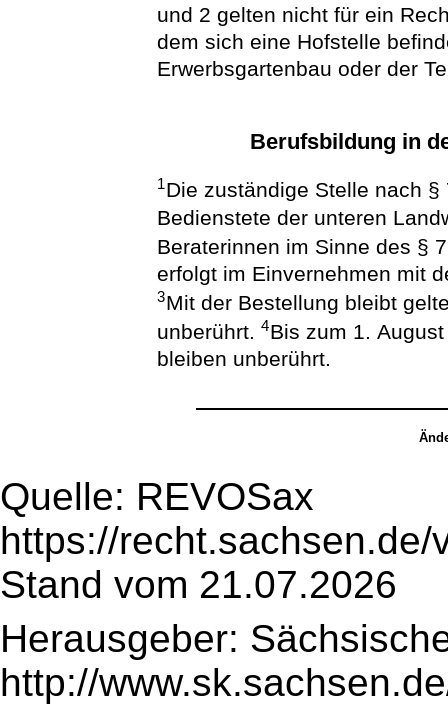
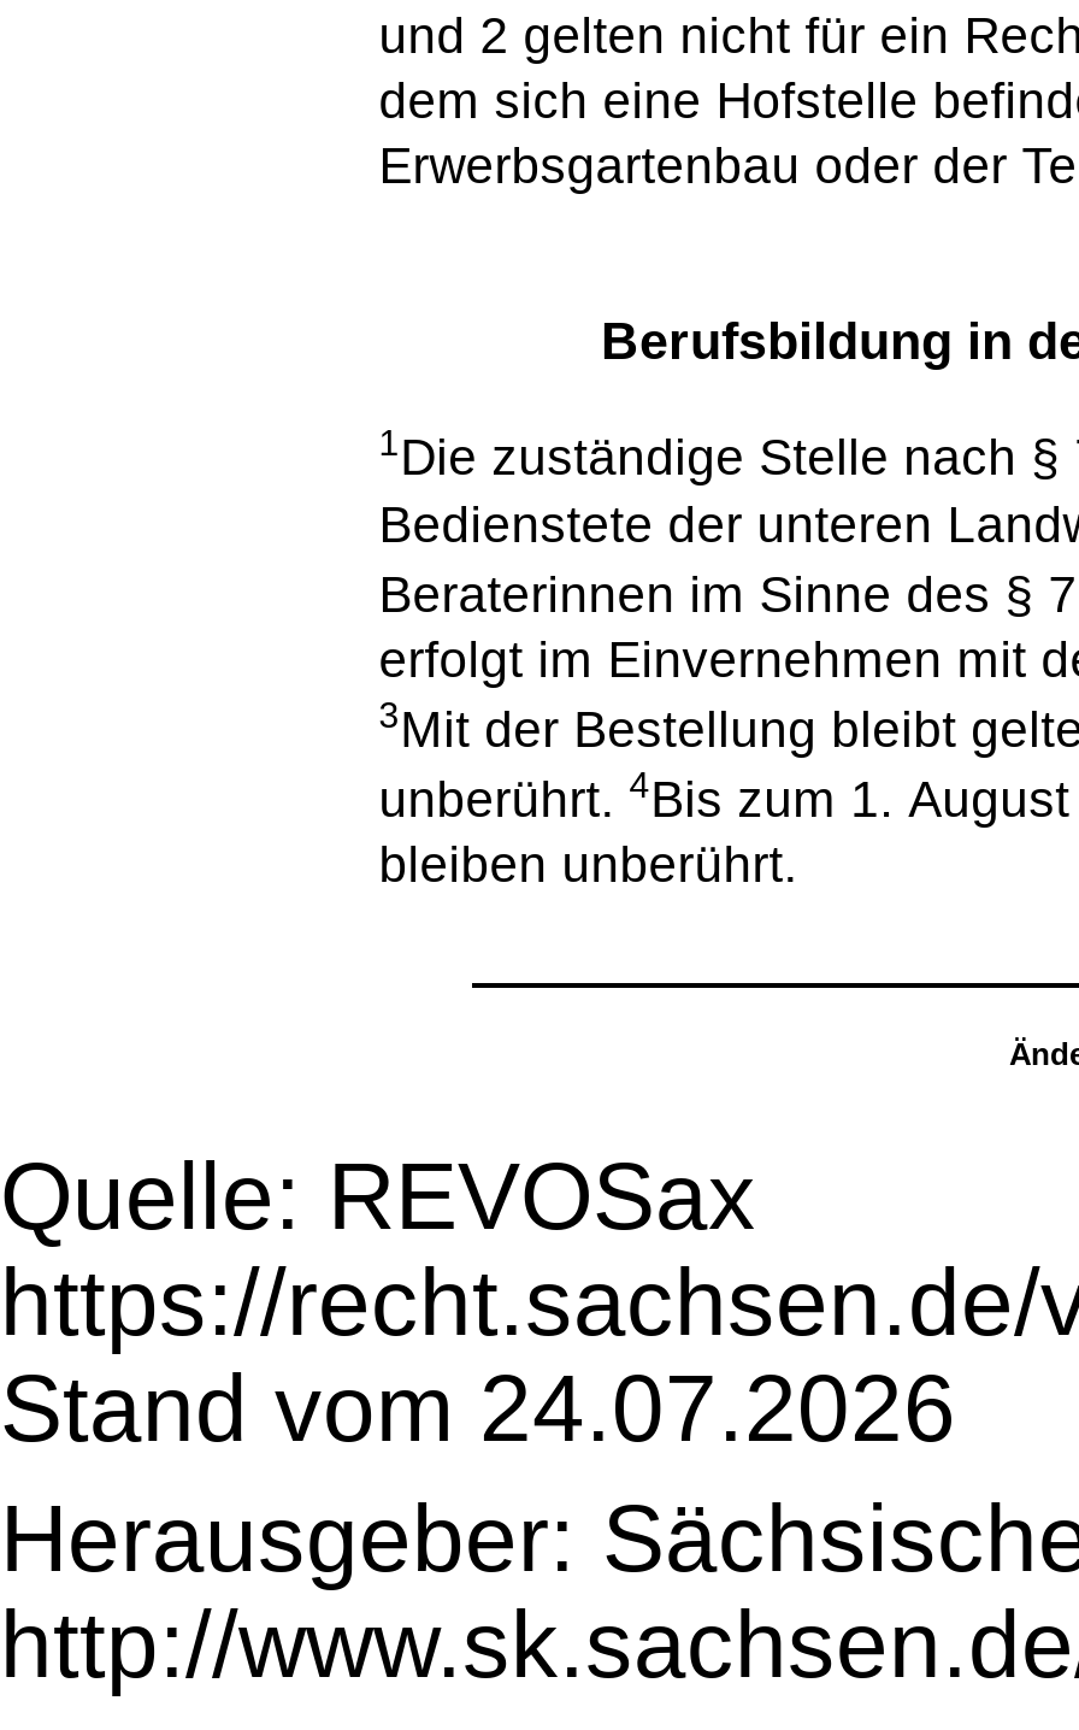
[0,563,397,606] Stand vom 21.07.2026 -> [0,1357,956,1461] Stand vom 24.07.2026

